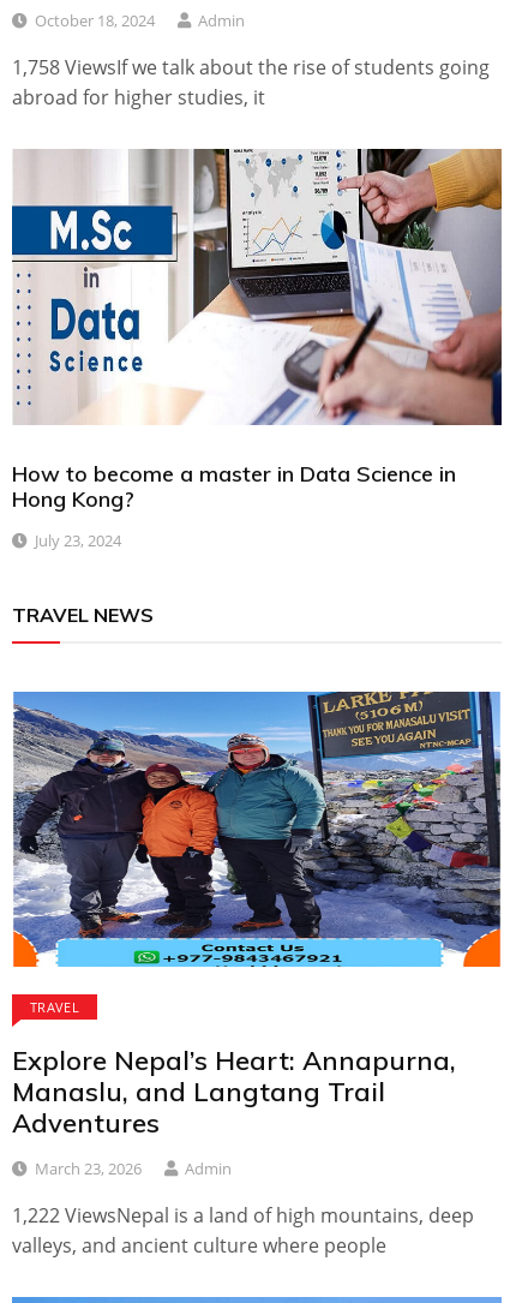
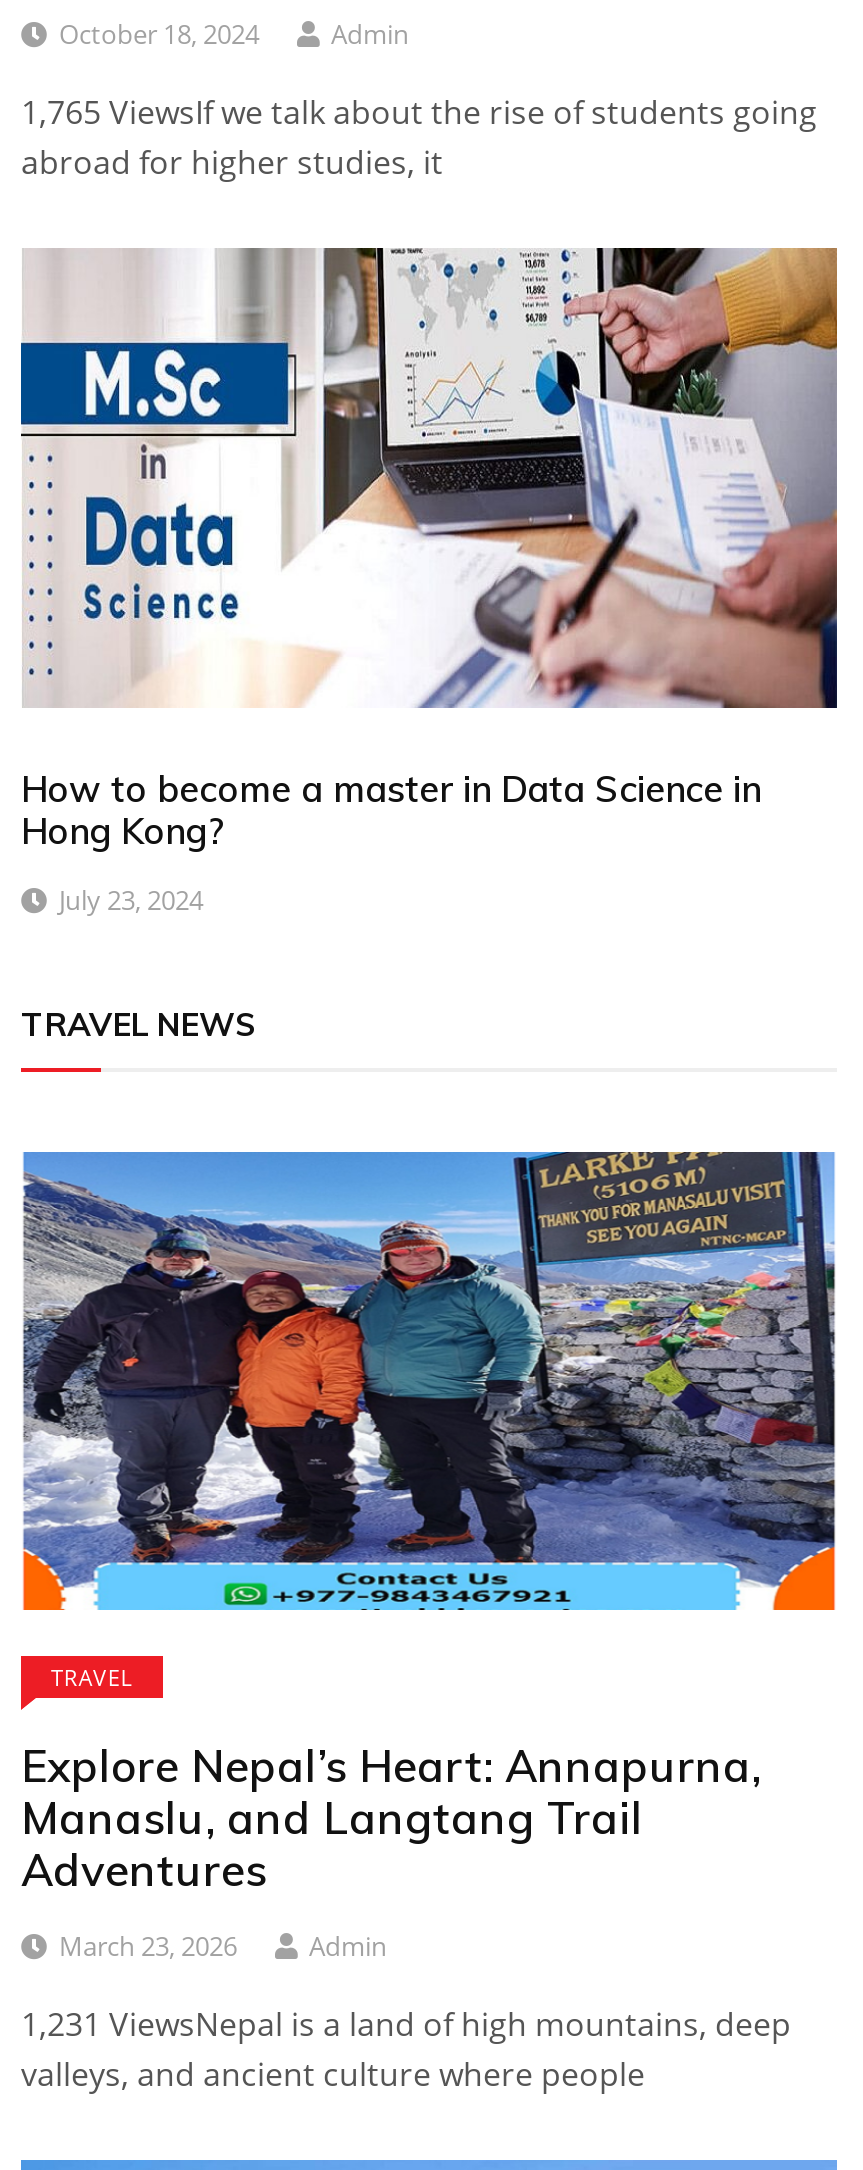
[12,54,490,81] 1,758 ViewsIf we talk about the rise of students going -> [21,90,817,134] 1,765 ViewsIf we talk about the rise of students going
[12,1202,474,1228] 1,222 ViewsNepal is a land of high mountains, deep -> [21,2001,791,2045] 1,231 ViewsNepal is a land of high mountains, deep

